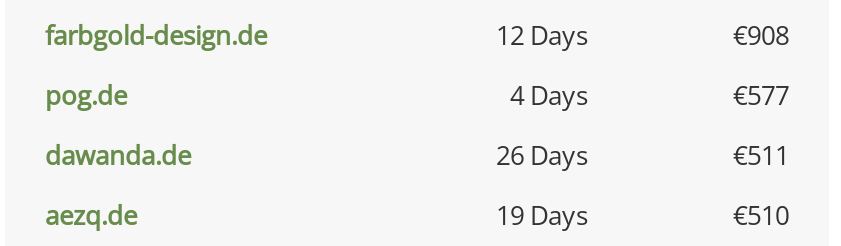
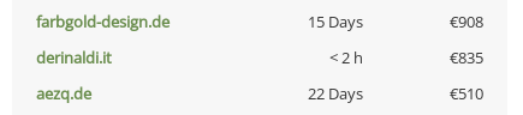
[496,17,588,53] 12 Days -> [307,11,362,32] 15 Days
[45,77,789,173] pog.de | 4 Days | €577 | dawanda.de | 26 Days | €511 -> [36,47,483,68] derinaldi.it | < 2 h | €835
[496,197,588,233] 19 Days -> [307,83,362,104] 22 Days

